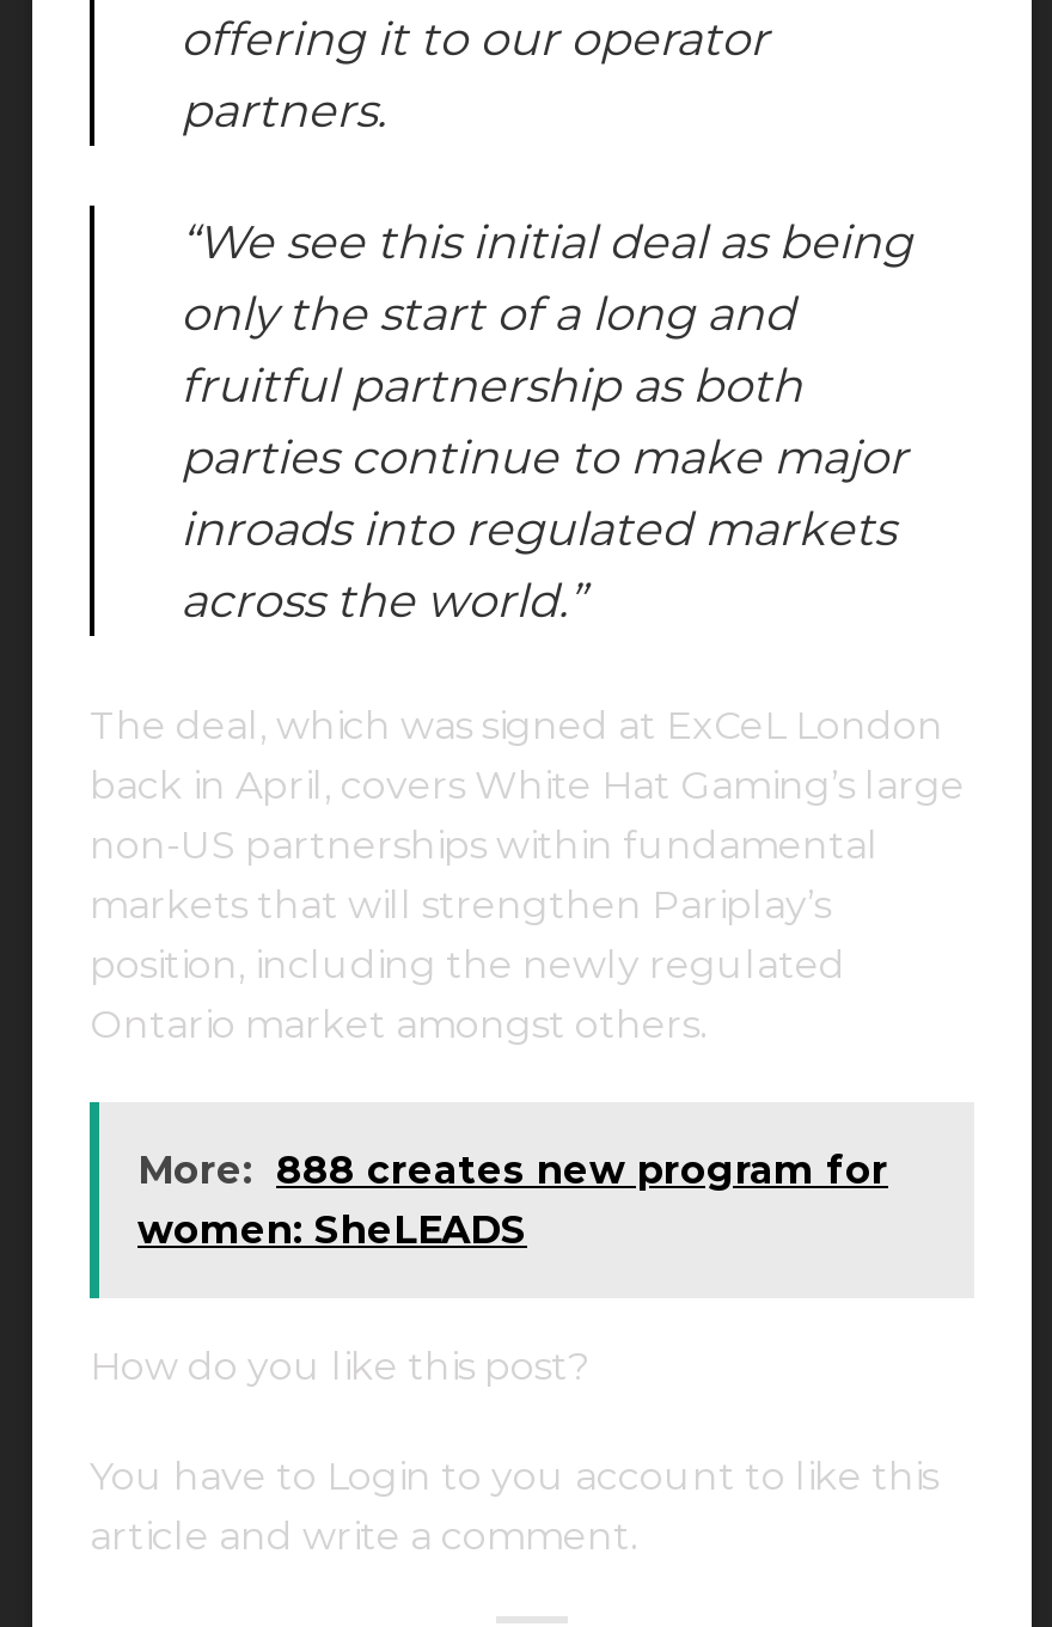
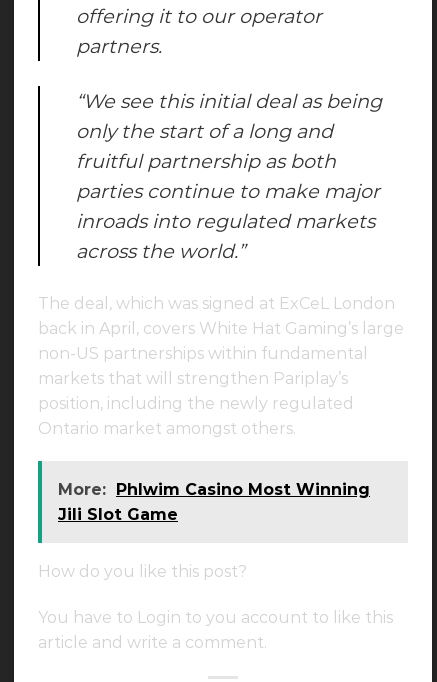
[137,1149,888,1254] More: 888 creates new program for | women: SheLEADS -> [58,480,370,524] More: Phlwim Casino Most Winning | Jili Slot Game

